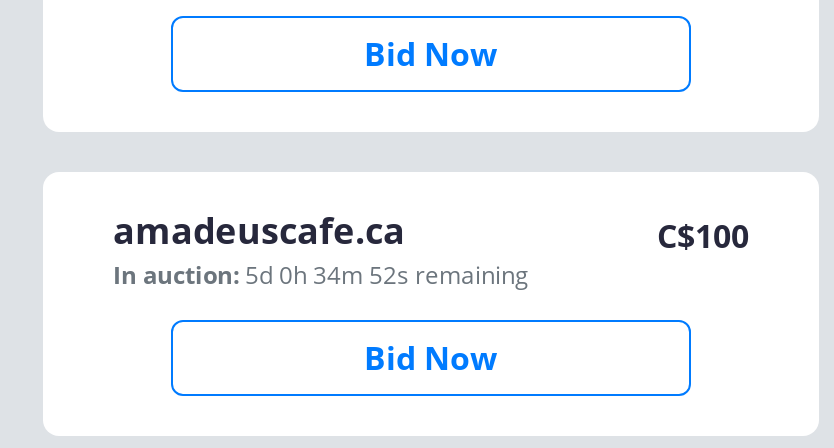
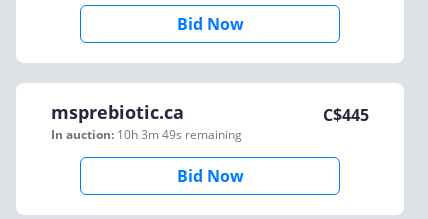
[113,206,529,292] amadeuscafe.ca | In auction: 5d 0h 34m 52s remaining -> [51,100,242,143] msprebiotic.ca | In auction: 10h 3m 49s remaining
[657,214,749,258] C$100 -> [323,104,369,126] C$445

